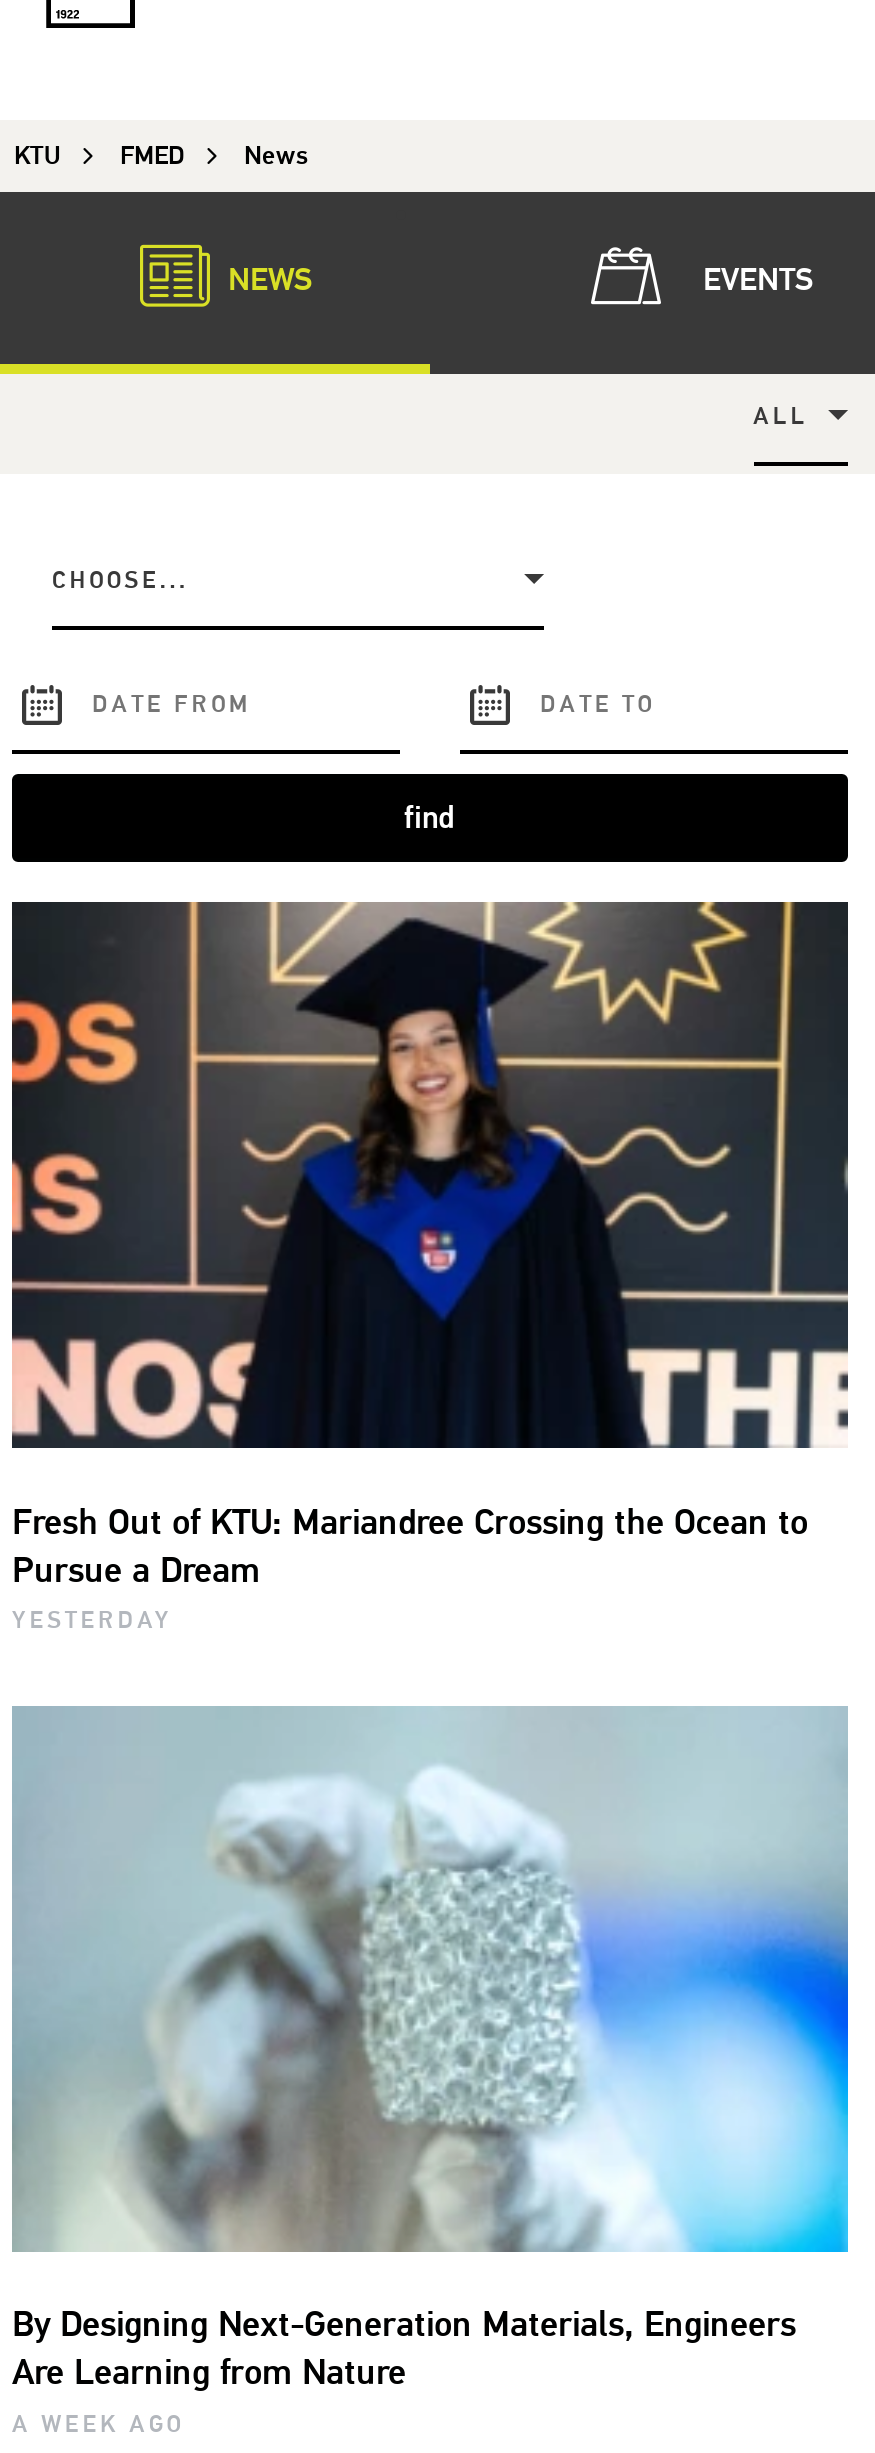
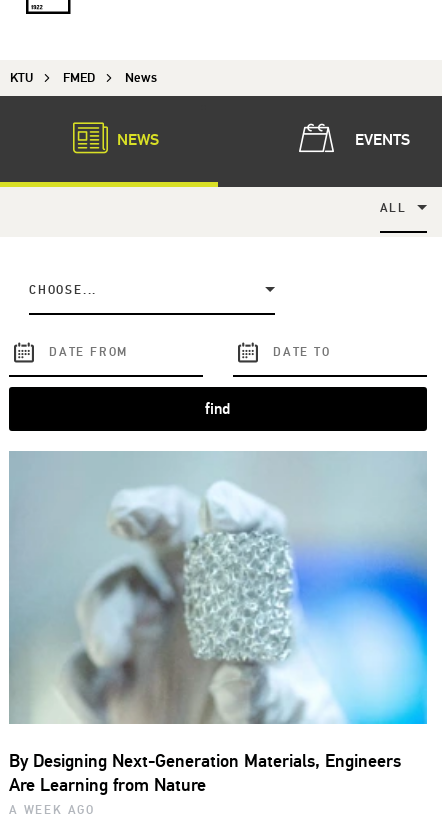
[10,900,850,1636] [image] | Fresh Out of KTU: Mariandree Crossing the Ocean to | Pursue a Dream | YESTERDAY -> none

